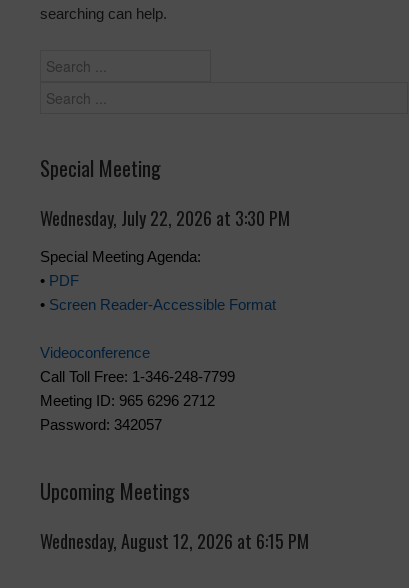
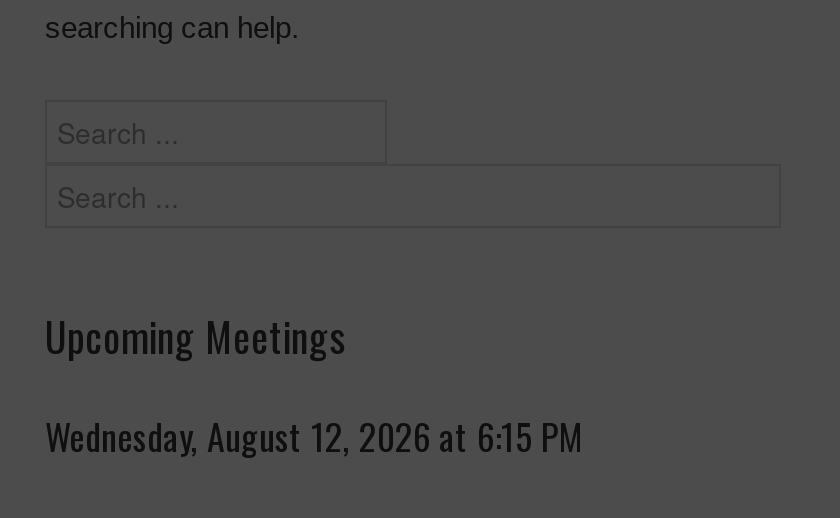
[40,153,290,433] Special Meeting | Wednesday, July 22, 2026 at 3:30 PM | Special Meeting Agenda: | • PDF | • Screen Reader-Accessible Format | Videoconference | Call Toll Free: 1-346-248-7799 | Meeting ID: 965 6296 2712 | Password: 342057 -> none

